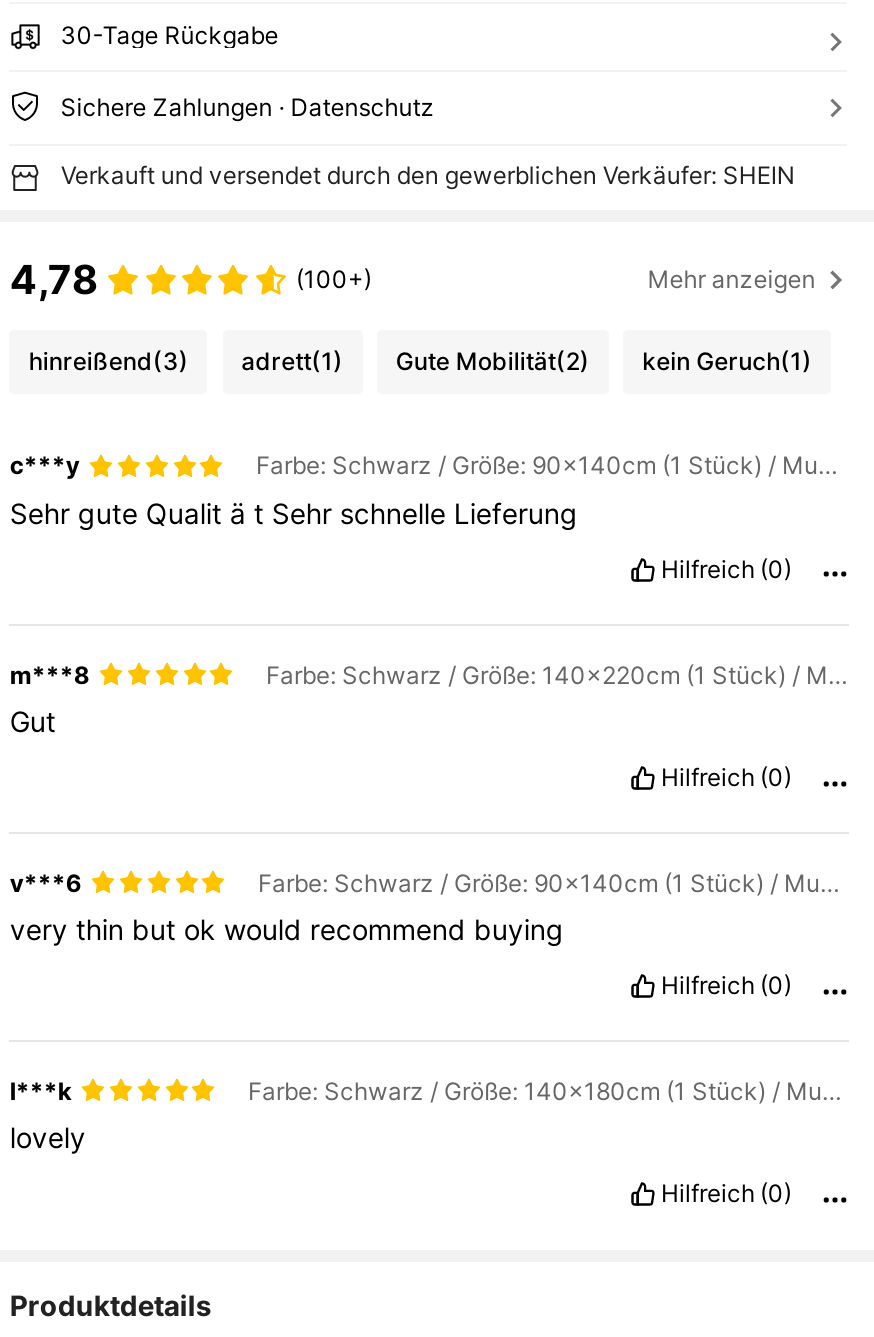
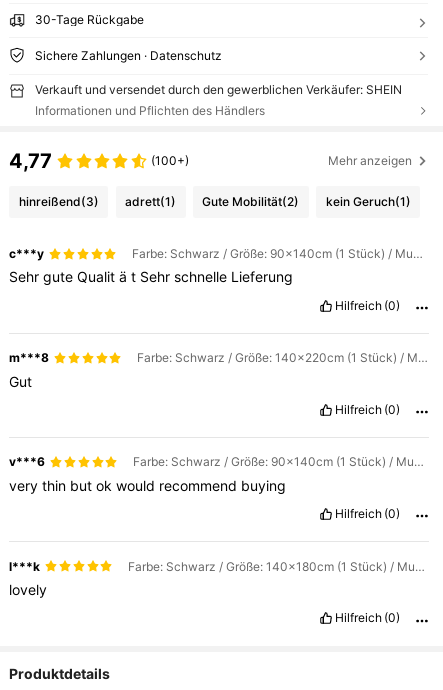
[10,256,98,304] 4,78 -> [9,103,265,173] Informationen und Pflichten des Händlers | 4,77

